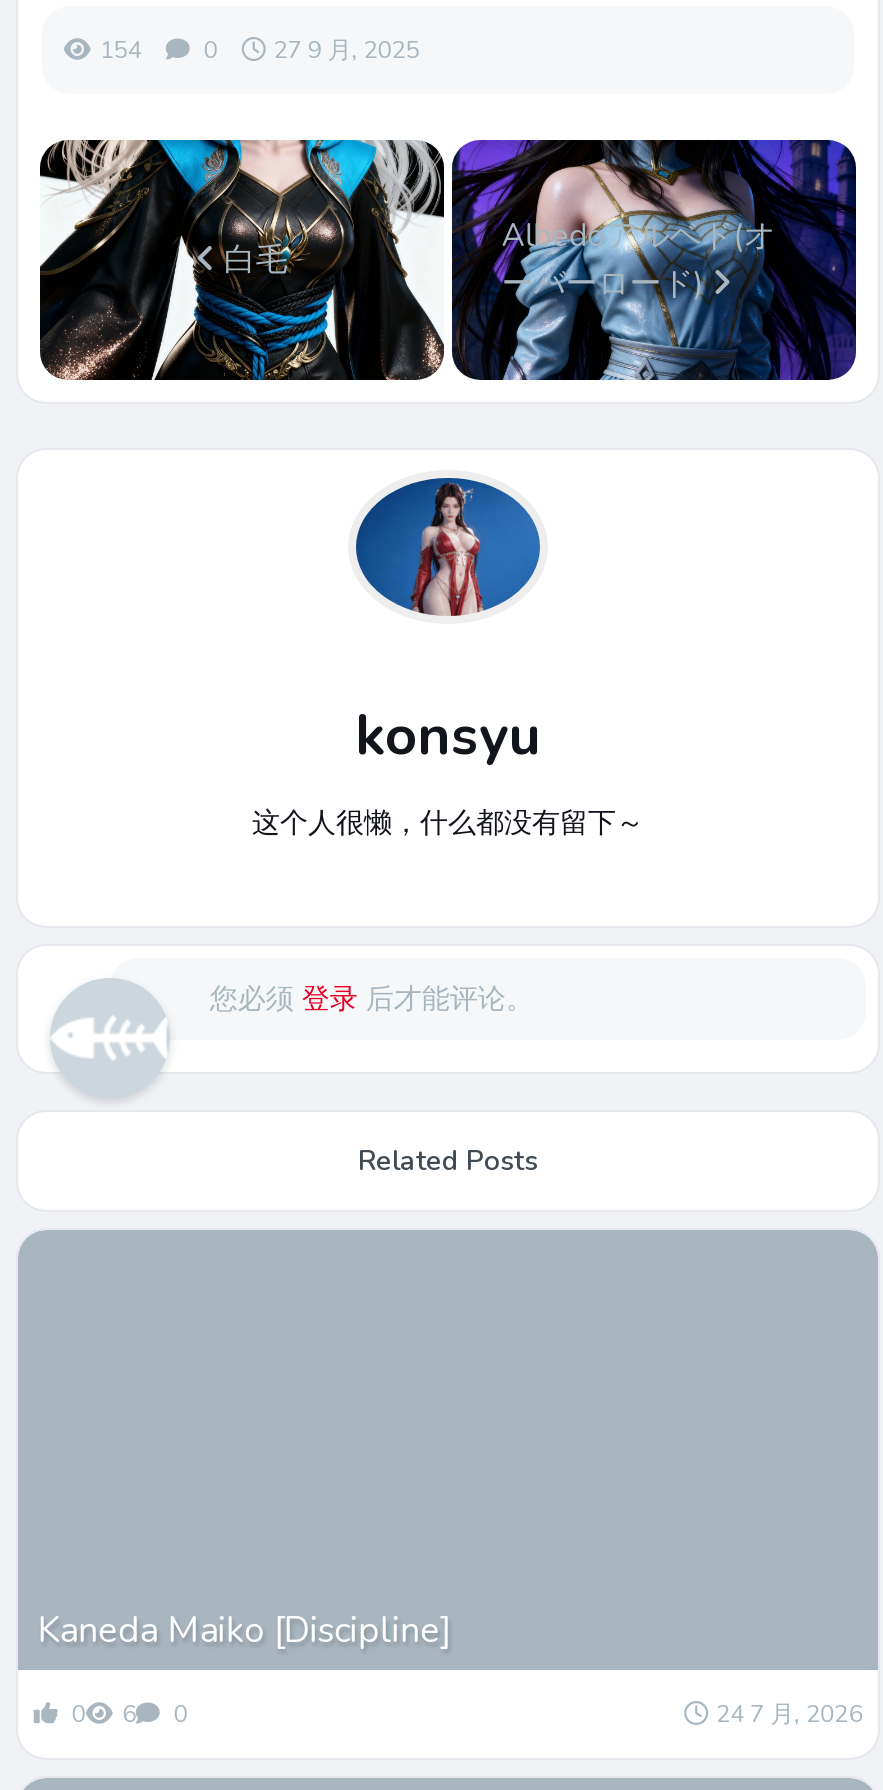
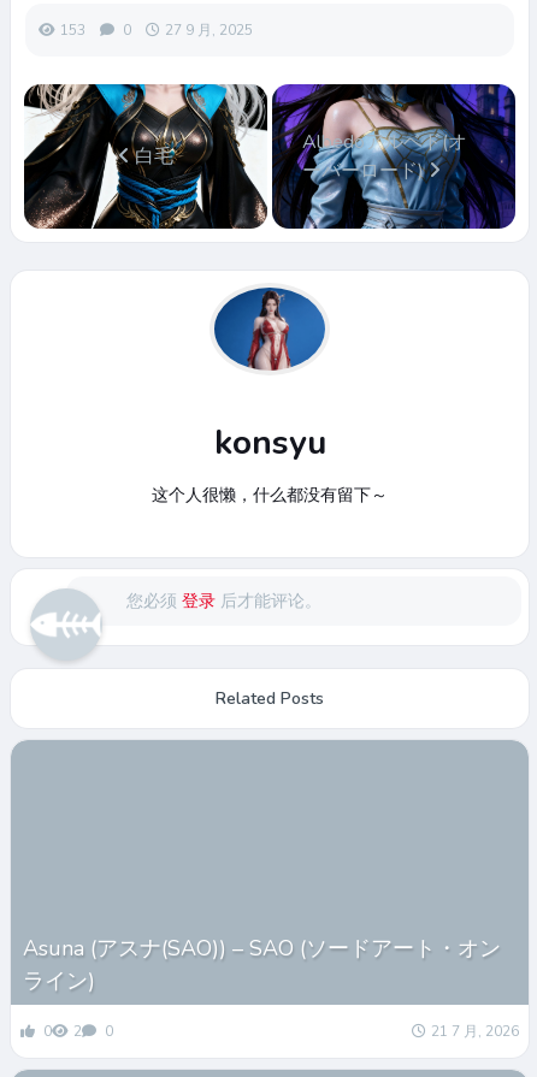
[100,35,420,67] 154 0 27 9 月, 2025 -> [60,21,253,40] 153 0 27 9 月, 2025
[38,1607,452,1655] Kaneda Maiko [Discipline] -> [23,934,501,996] Asuna (アスナ(SAO)) – SAO (ソードアート・オン | ライン)
[122,1699,136,1731] 6 -> [73,1022,82,1042] 2
[716,1699,862,1731] 24 7 月, 2026 -> [431,1022,519,1042] 21 7 月, 2026

